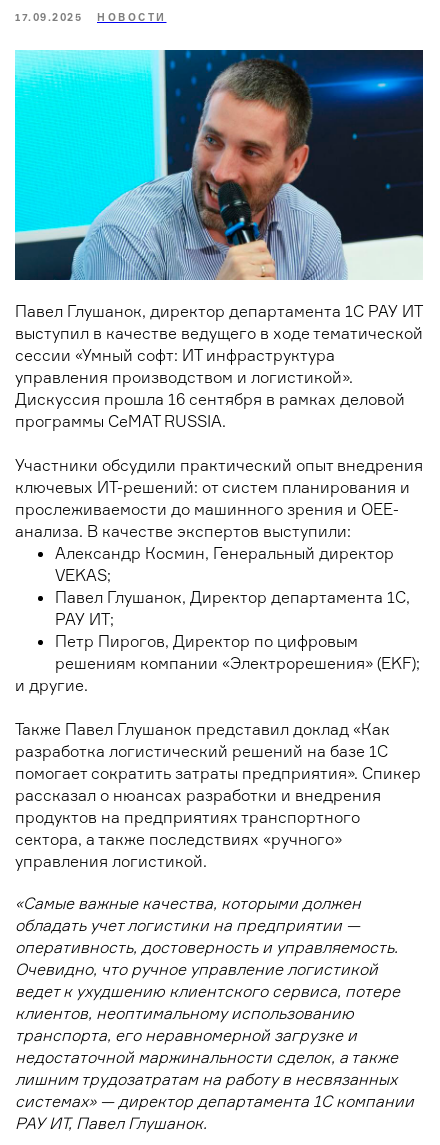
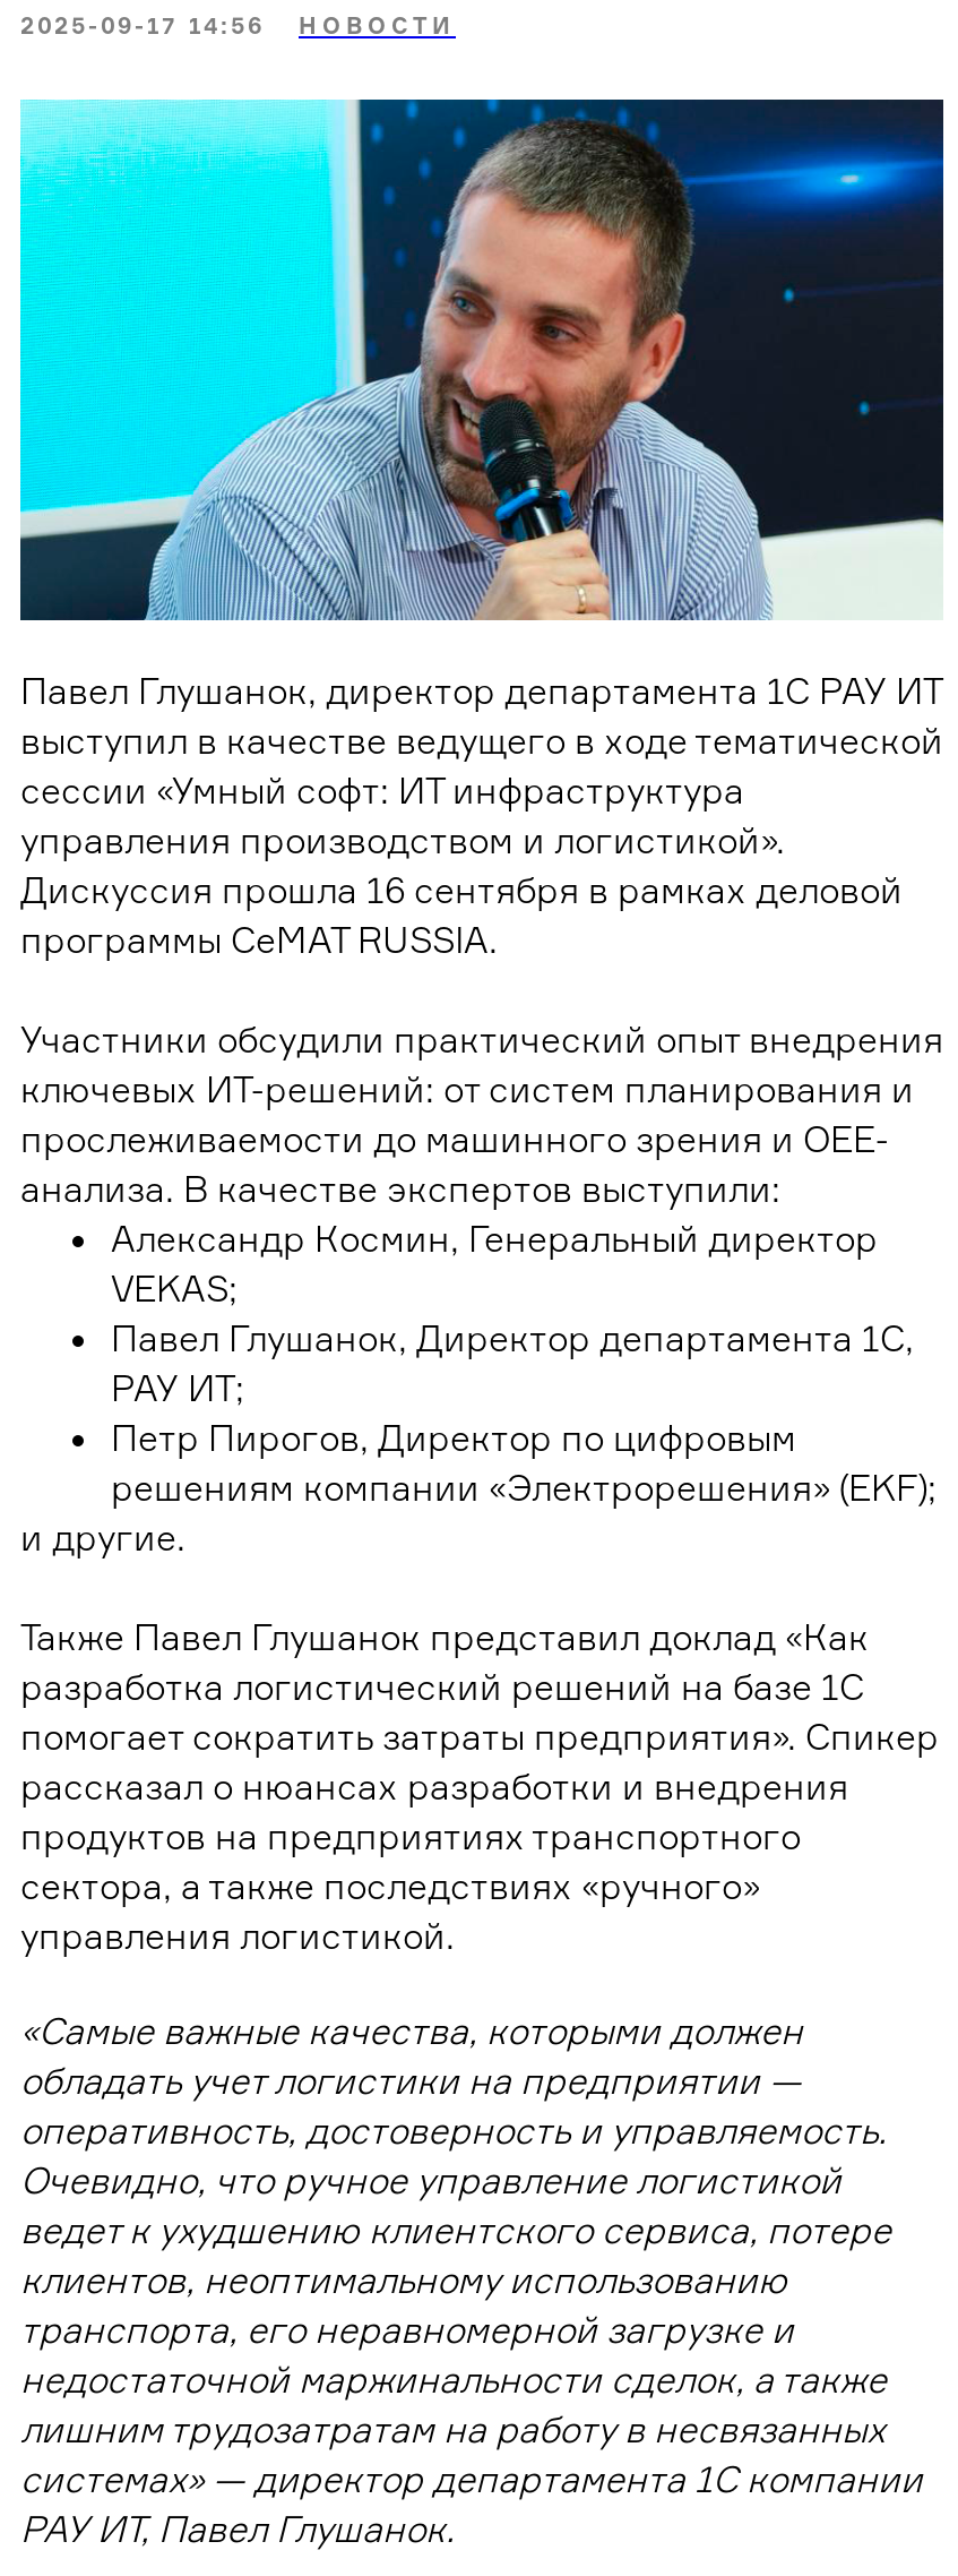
[15,11,166,23] 17.09.2025 НОВОСТИ -> [20,11,456,38] 2025-09-17 14:56 НОВОСТИ

